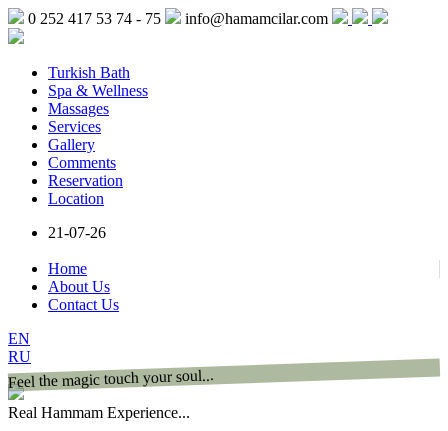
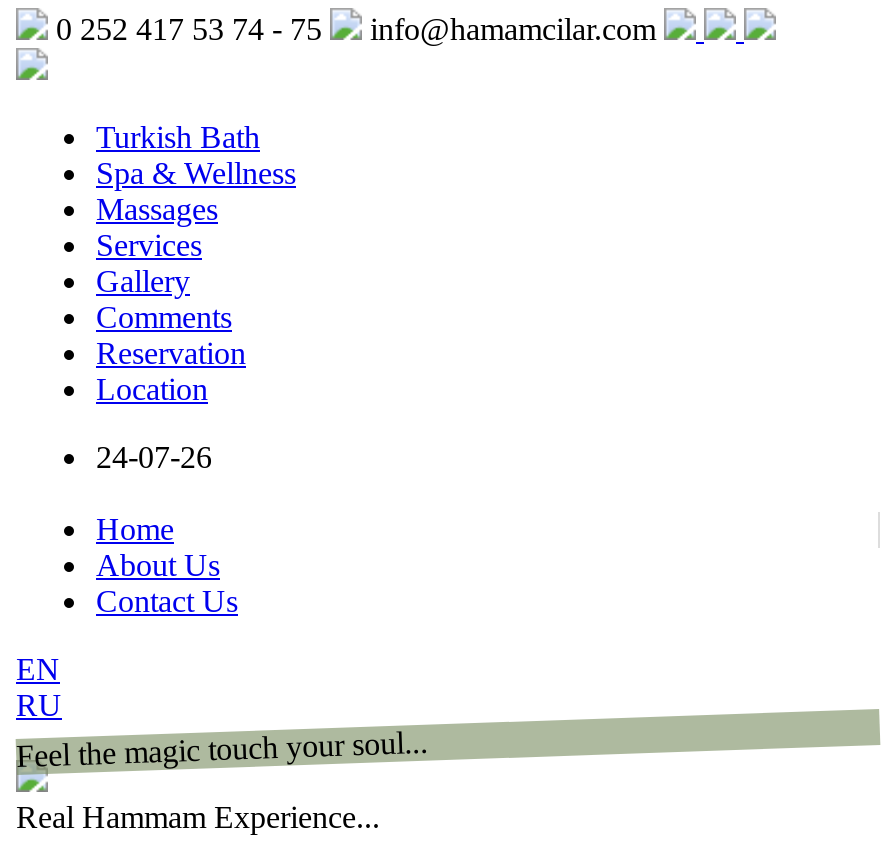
[48,224,106,241] 21-07-26 -> [96,440,212,474] 24-07-26

